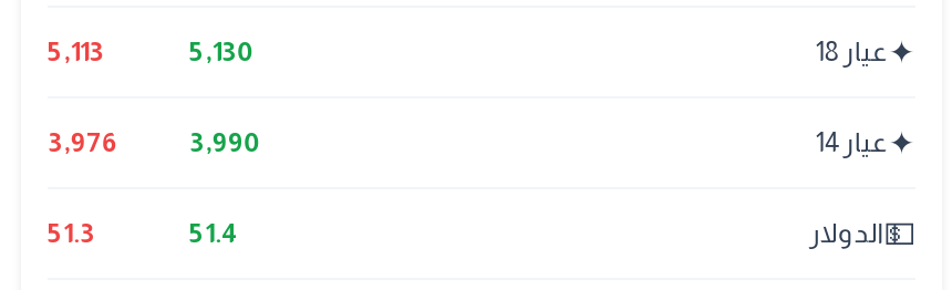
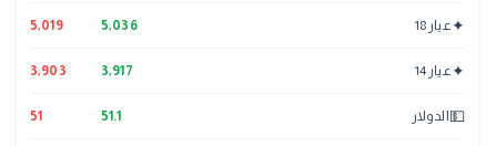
[48,36,105,67] 5,113 -> [30,17,63,33] 5,019
[189,36,255,67] 5,130 -> [101,17,137,33] 5,036
[48,126,118,157] 3,976 -> [30,63,66,78] 3,903
[189,126,262,157] 3,990 -> [101,63,133,78] 3,917
[48,217,95,248] 51.3 -> [30,108,42,123] 51
[189,217,239,248] 51.4 -> [101,108,122,123] 51.1

